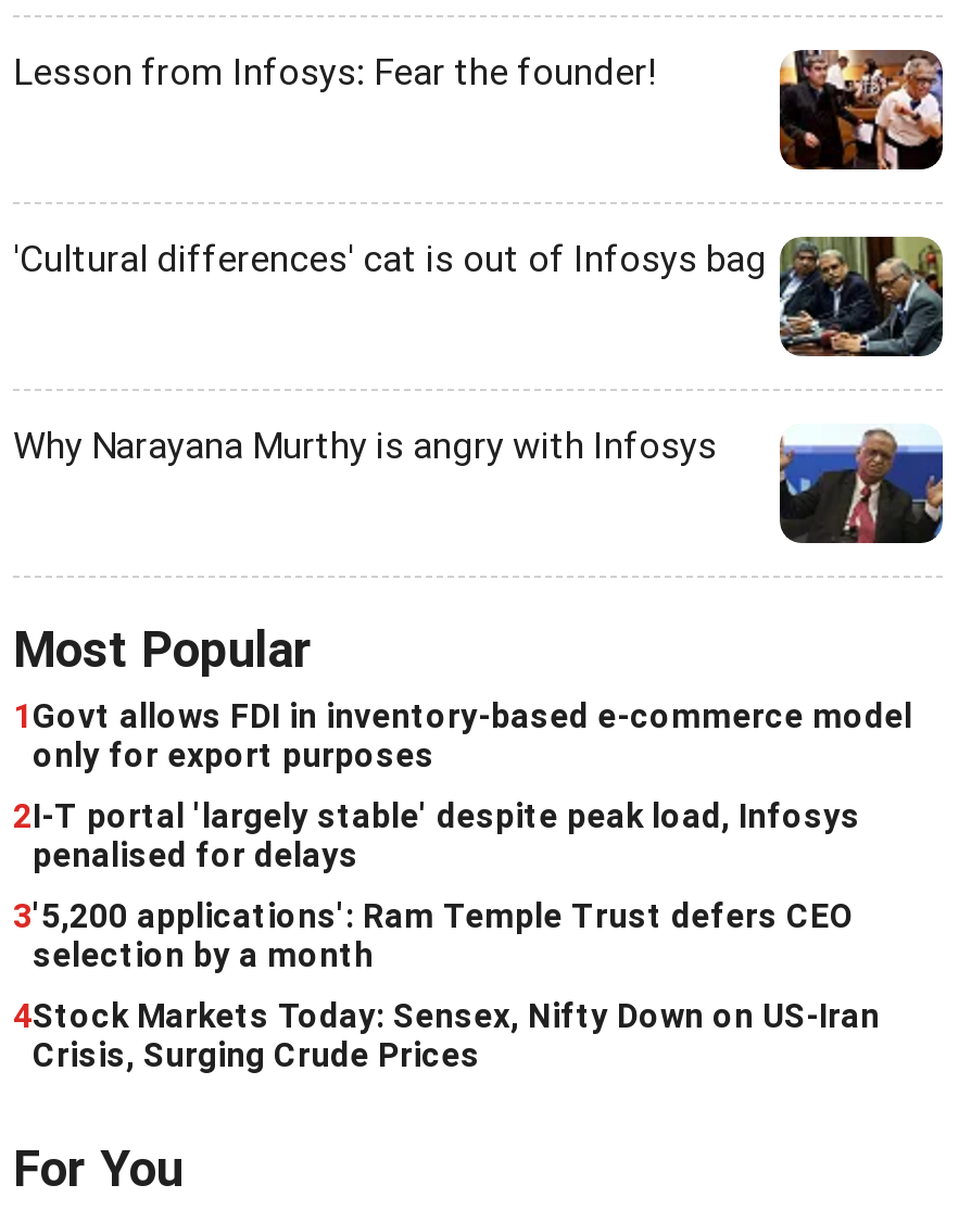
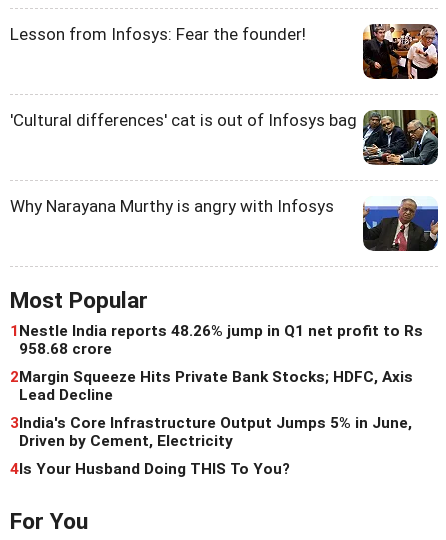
[13,698,912,776] 1 Govt allows FDI in inventory-based e-commerce model | only for export purposes -> [10,322,423,358] 1 Nestle India reports 48.26% jump in Q1 net profit to Rs | 958.68 crore
[13,798,860,876] 2I-T portal 'largely stable' despite peak load, Infosys | penalised for delays -> [10,368,413,404] 2Margin Squeeze Hits Private Bank Stocks; HDFC, Axis | Lead Decline
[13,898,854,976] 3'5,200 applications': Ram Temple Trust defers CEO | selection by a month -> [10,414,412,450] 3India's Core Infrastructure Output Jumps 5% in June, | Driven by Cement, Electricity
[13,998,880,1076] 4Stock Markets Today: Sensex, Nifty Down on US-Iran | Crisis, Surging Crude Prices -> [10,460,290,478] 4Is Your Husband Doing THIS To You?

